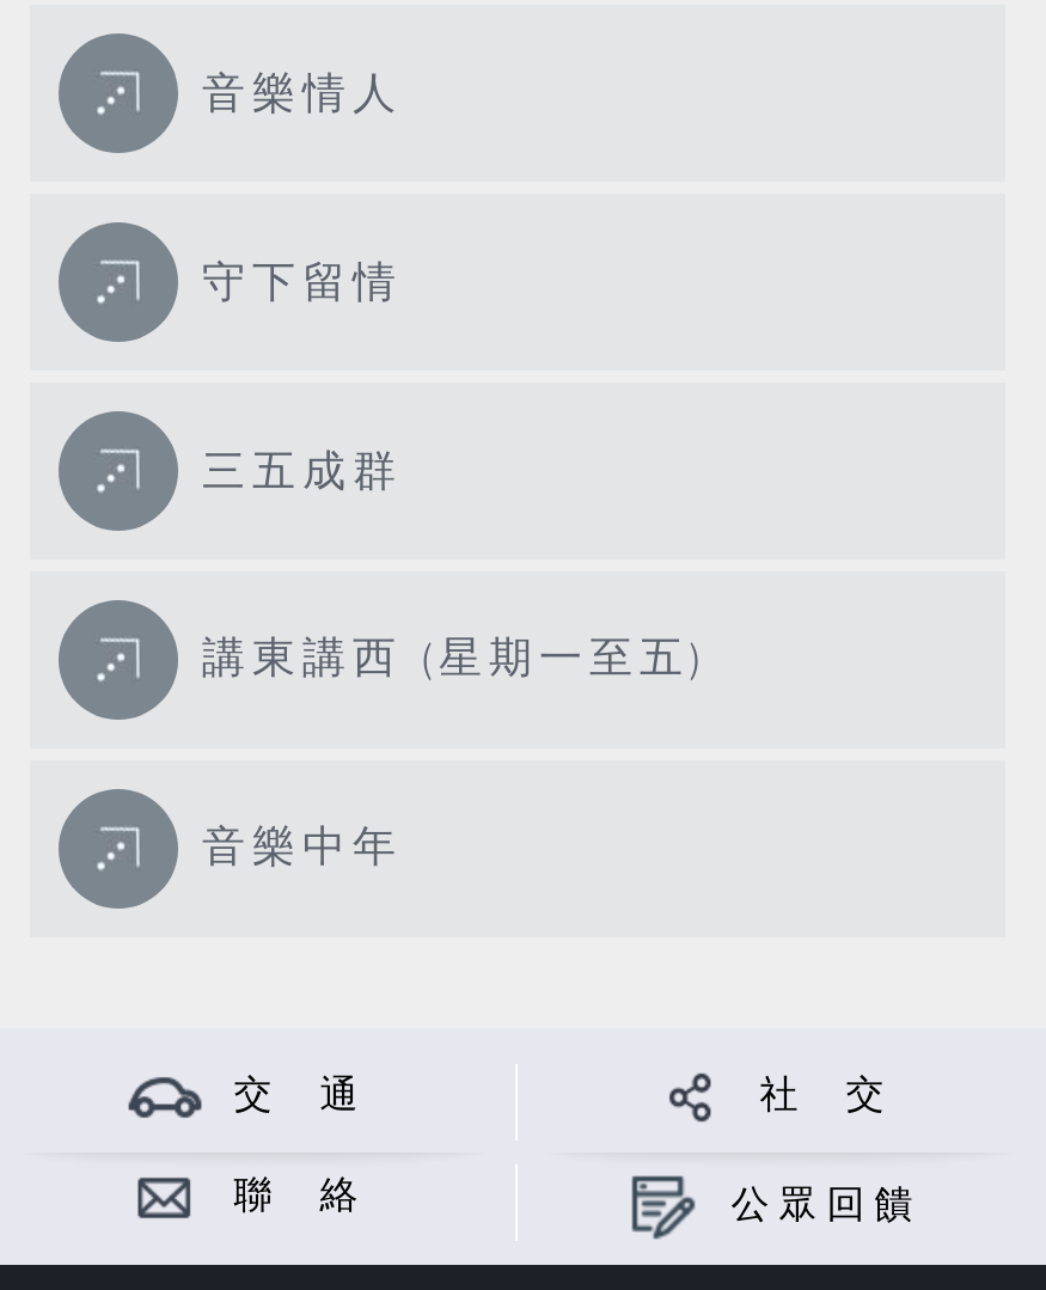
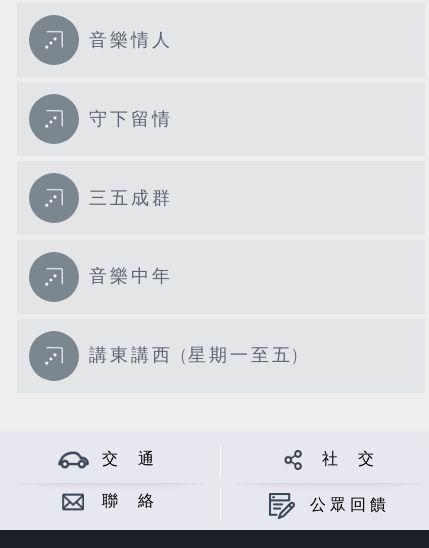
moved [202,634,706,685] -> [89,345,300,366]: 講東講西 (星期一至五)
moved [202,823,403,873] -> [89,266,173,287]: 音樂中年

